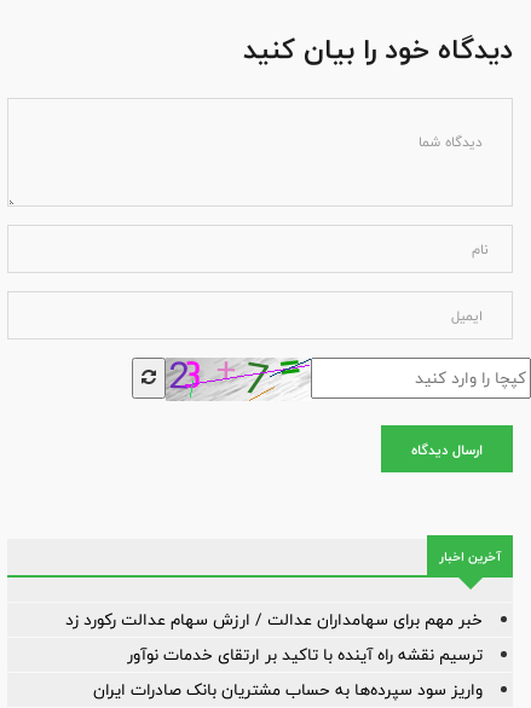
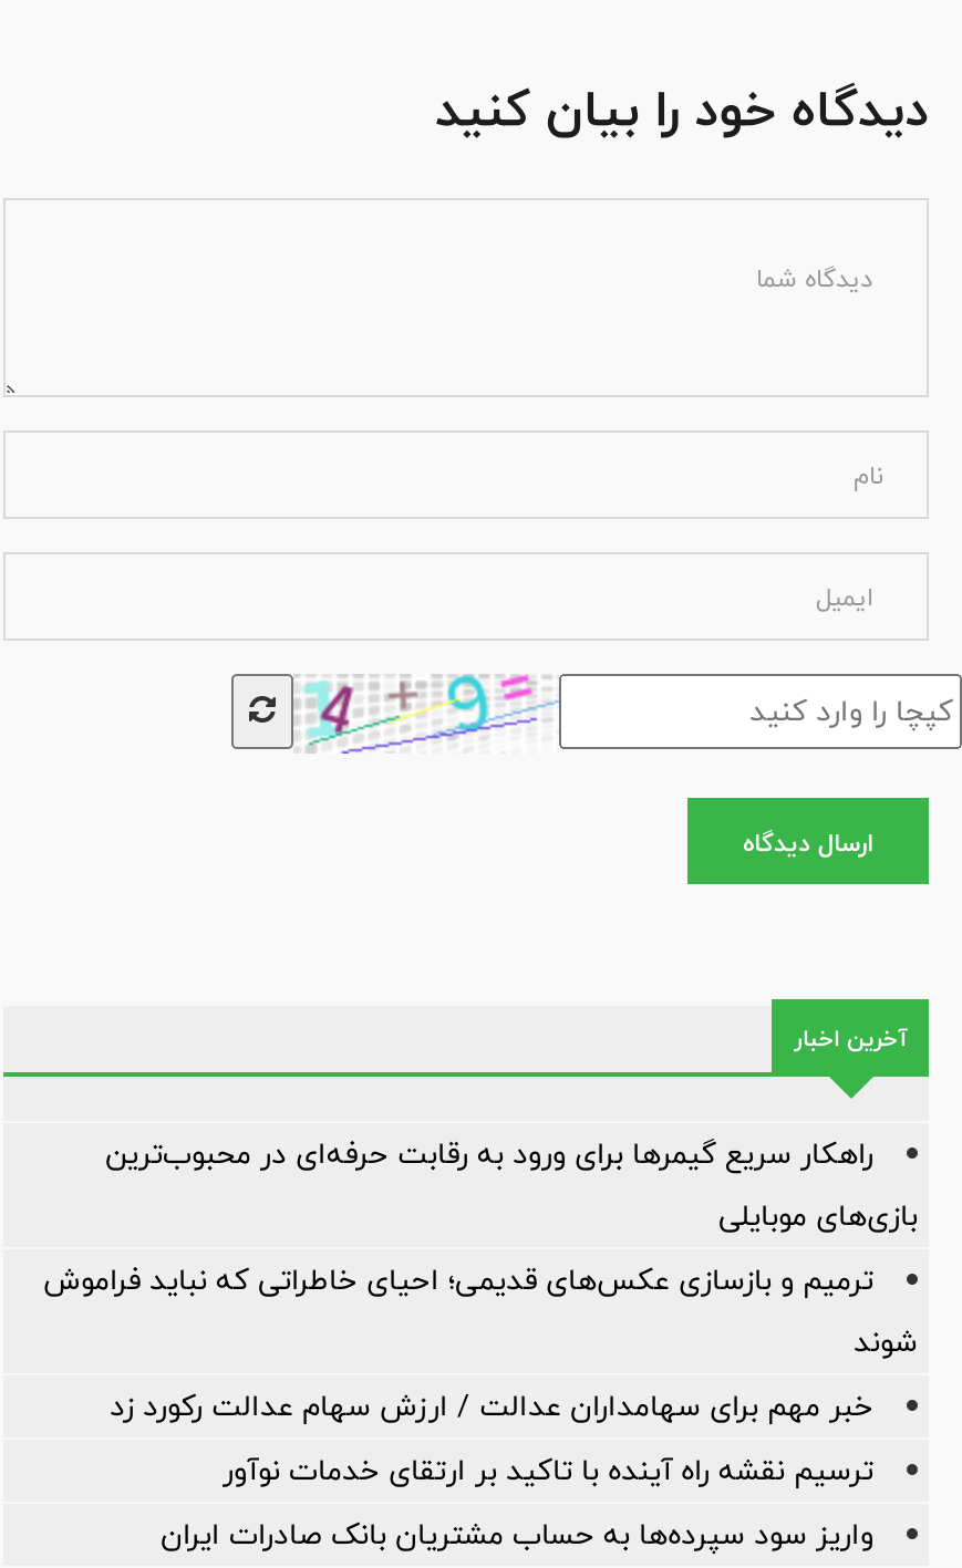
[166,358,312,402] [image] -> [293,674,557,754] [image]
none -> [43,1127,918,1368] راهکار سریع گیمرها برای ورود به رقابت حرفه‌ای در محبوب‌ترین | بازی‌های موبایلی | ترمیم و بازسازی عکس‌های قدیمی؛ احیای خاطراتی که نباید فراموش | شوند

